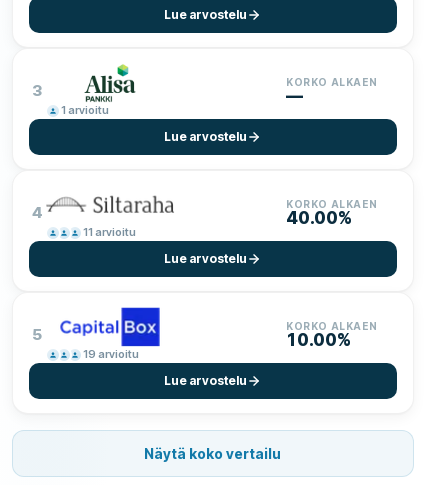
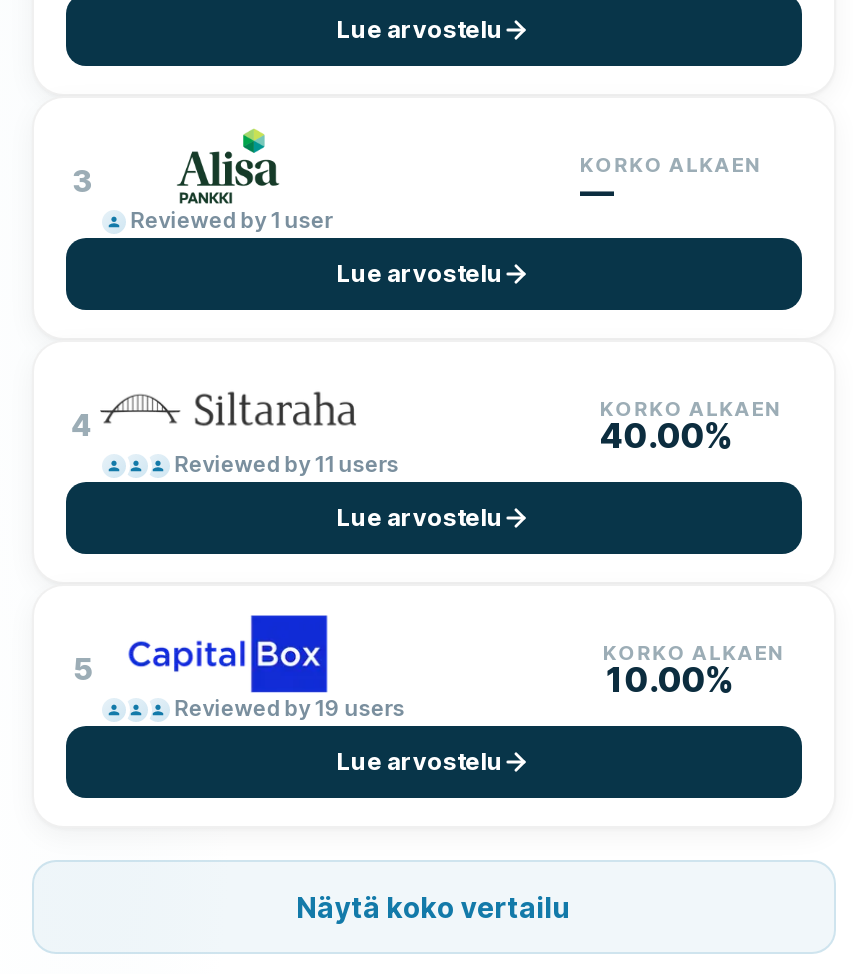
[61,103,109,117] 1 arvioitu -> [131,206,333,234] Reviewed by 1 user
[83,225,136,239] 11 arvioitu -> [175,450,399,478] Reviewed by 11 users
[83,347,139,361] 19 arvioitu -> [175,694,405,722] Reviewed by 19 users

